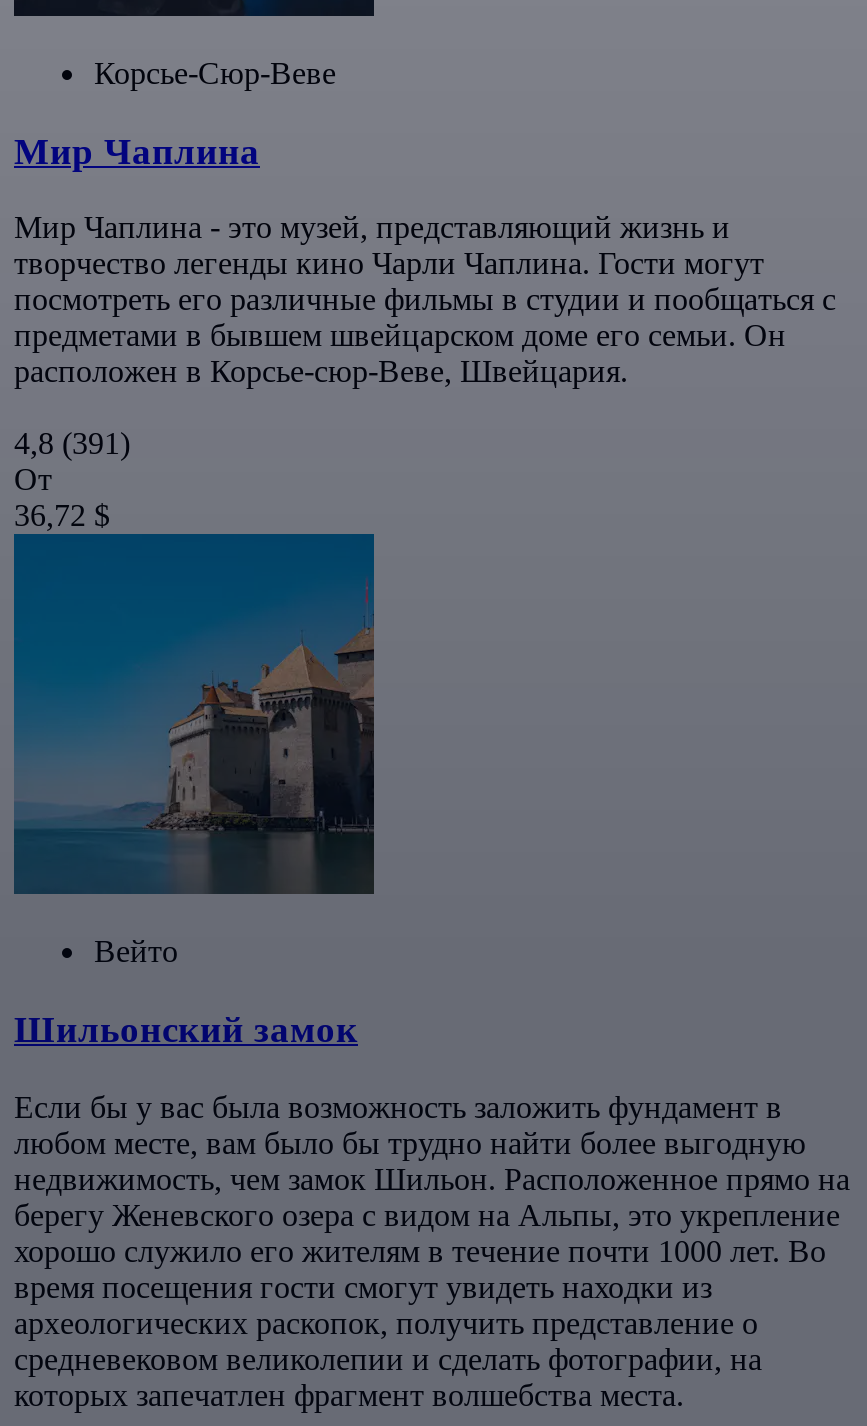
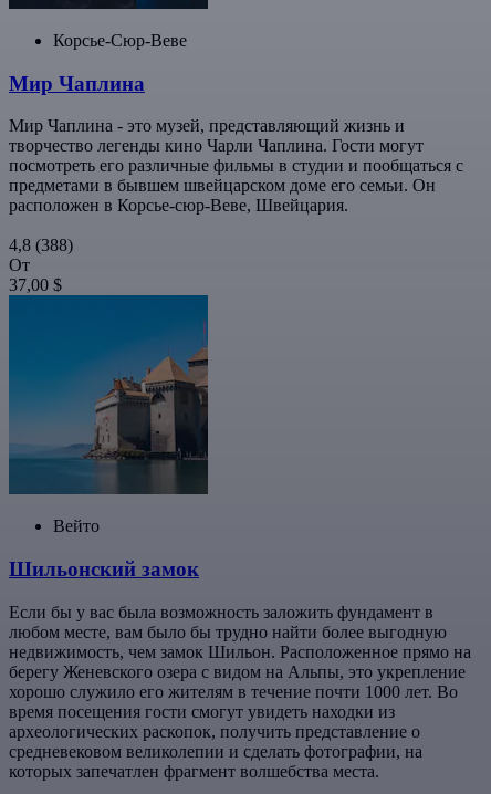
[14,427,130,461] 4,8 (391) -> [9,236,73,255] 4,8 (388)
[14,499,110,533] 36,72 $ -> [9,276,62,295] 37,00 $

